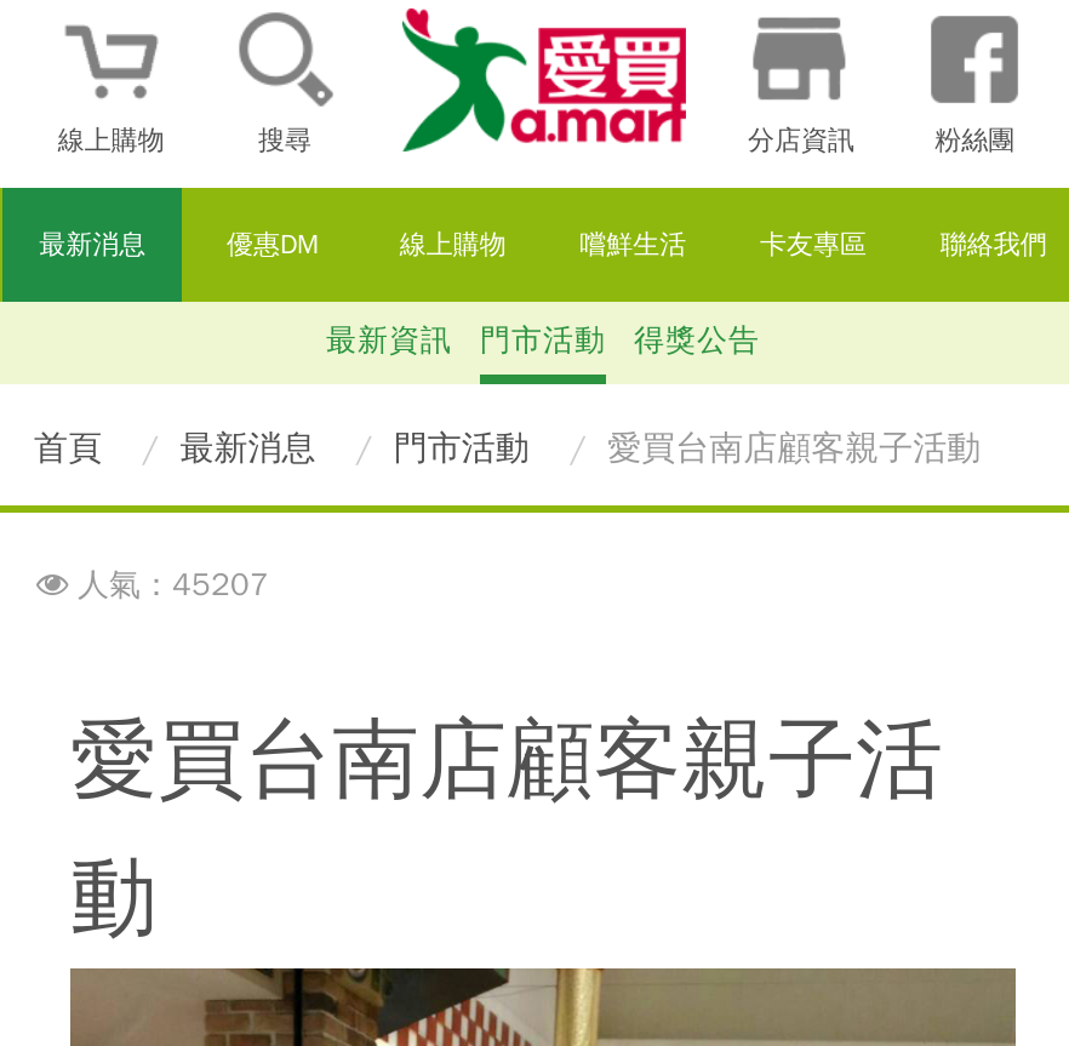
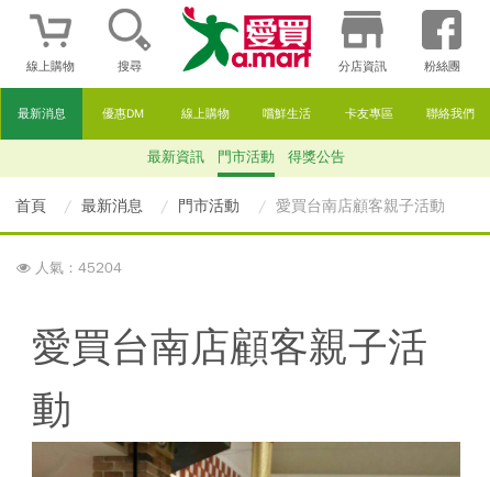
[78,562,269,604] 人氣：45207 -> [35,258,122,276] 人氣：45204

